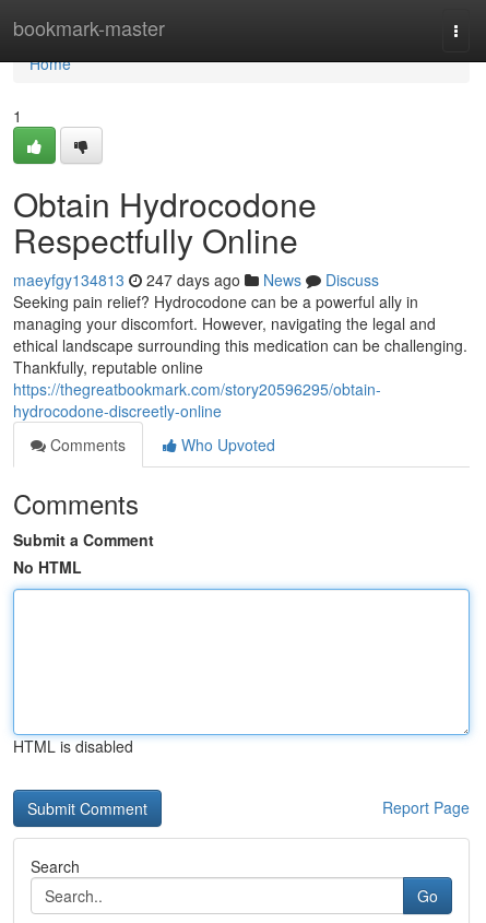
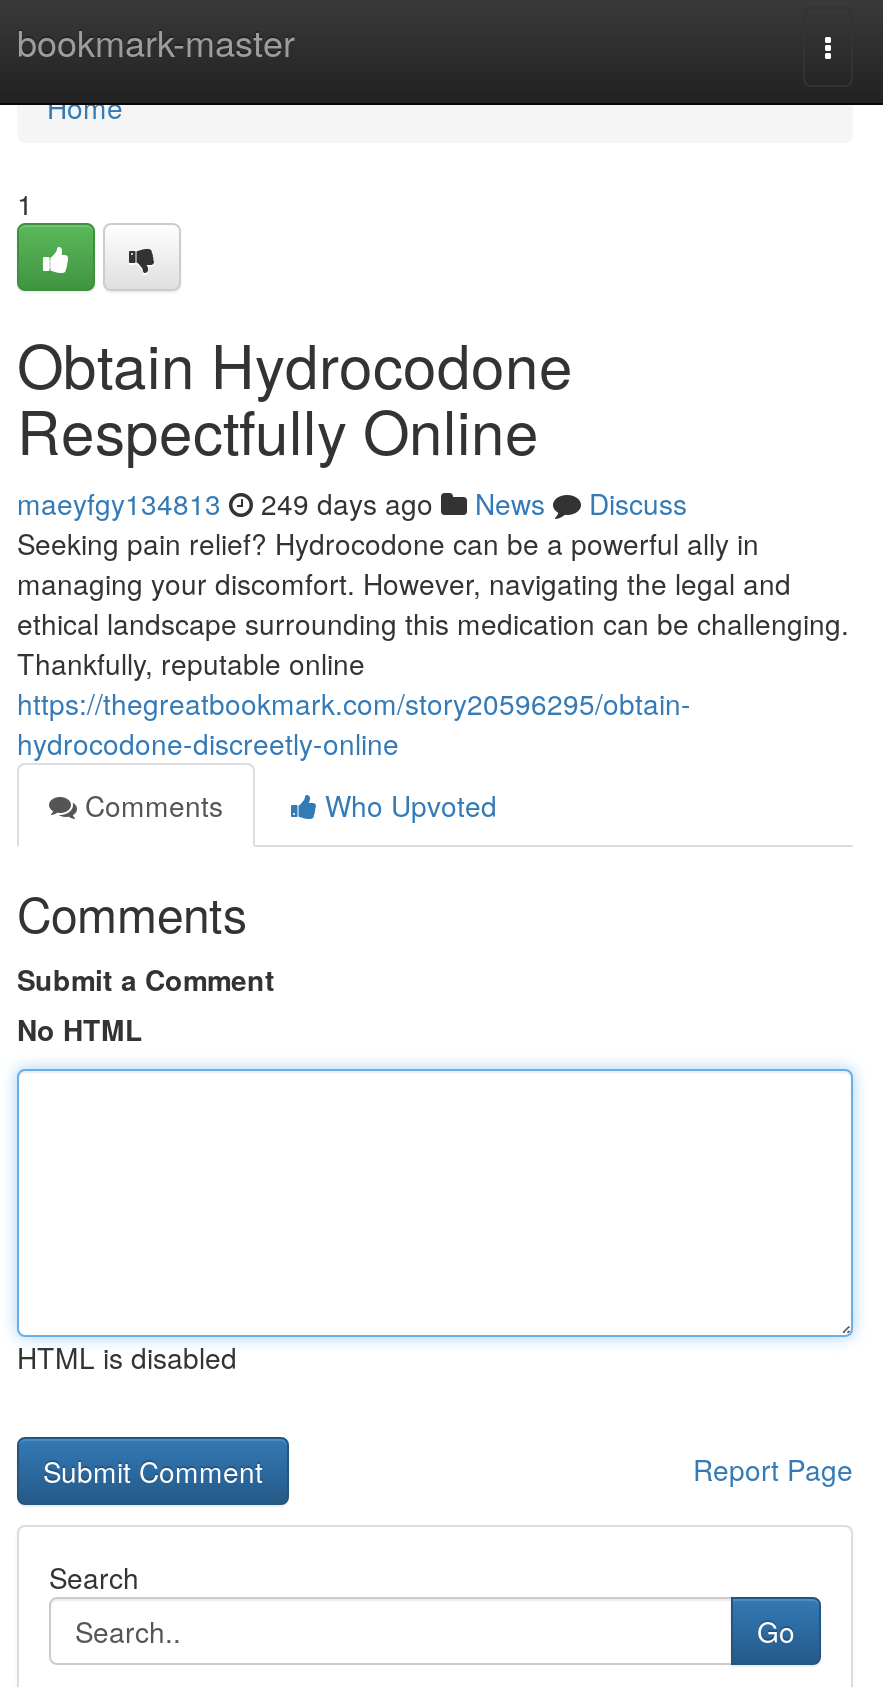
[13,269,379,291] maeyfgy134813 247 days ago News Discuss -> [17,483,687,523] maeyfgy134813 249 days ago News Discuss

